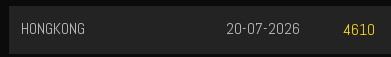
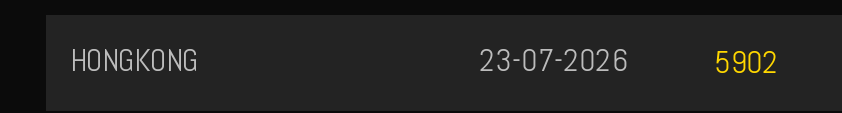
[226,19,300,39] 20-07-2026 -> [479,42,627,82] 23-07-2026
[343,20,375,40] 4610 -> [715,43,779,83] 5902

